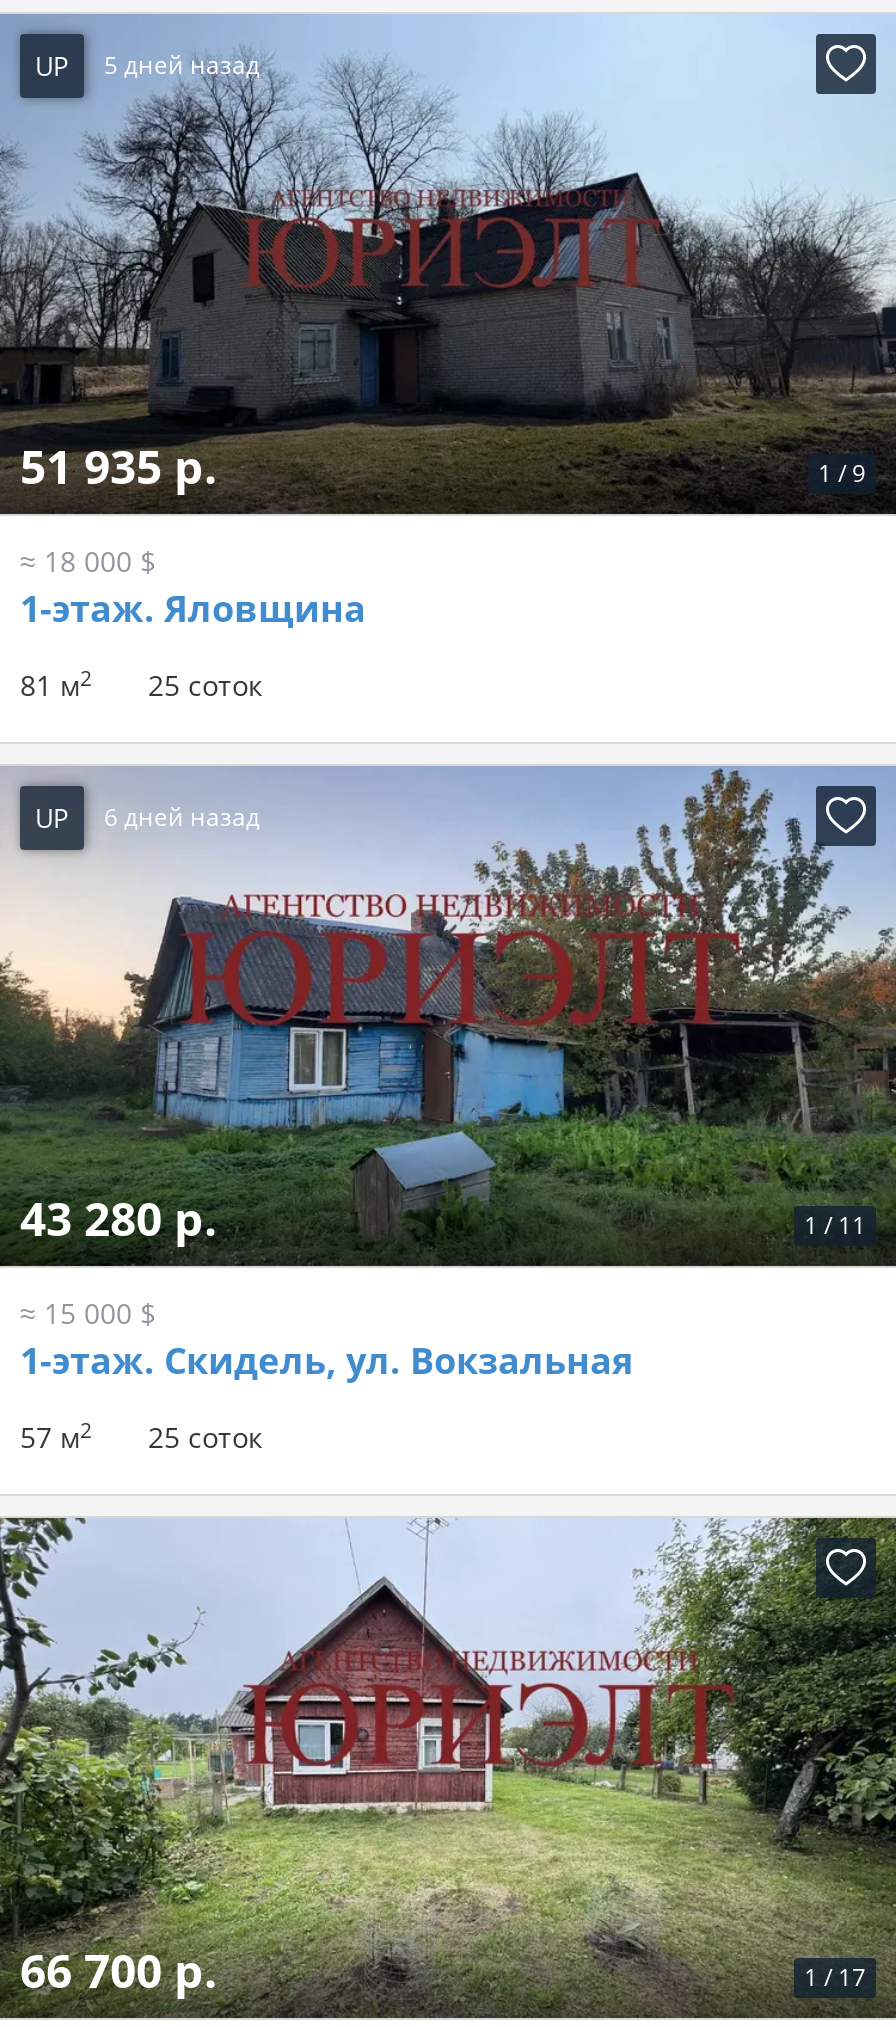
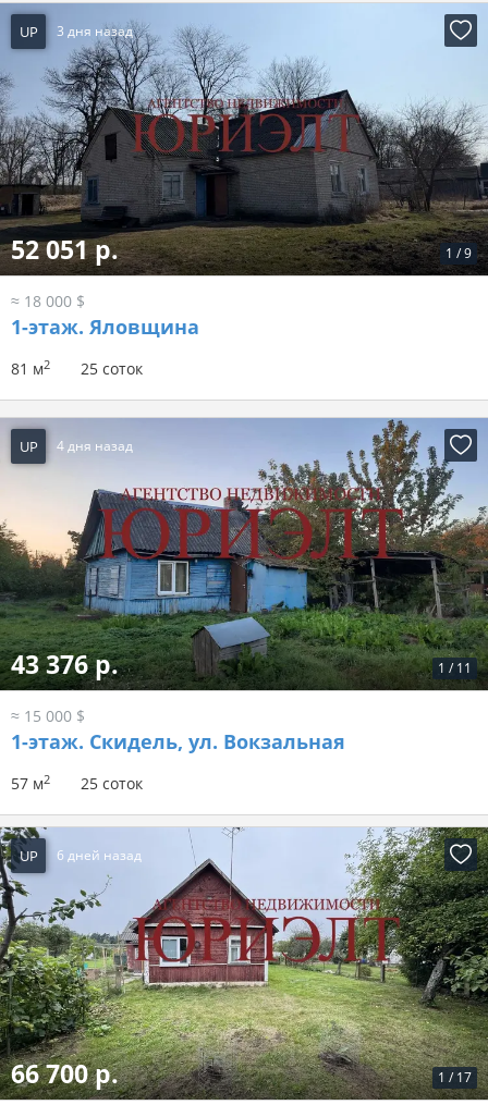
[35,48,260,84] UP 5 дней назад -> [19,22,133,41] UP 3 дня назад
[20,435,218,499] 51 935 р. -> [11,232,119,267] 52 051 р.
[35,800,260,836] UP 6 дней назад -> [19,436,133,456] UP 4 дня назад
[20,1187,218,1251] 43 280 р. -> [11,647,119,682] 43 376 р.
none -> [19,846,142,865] UP | 6 дней назад

